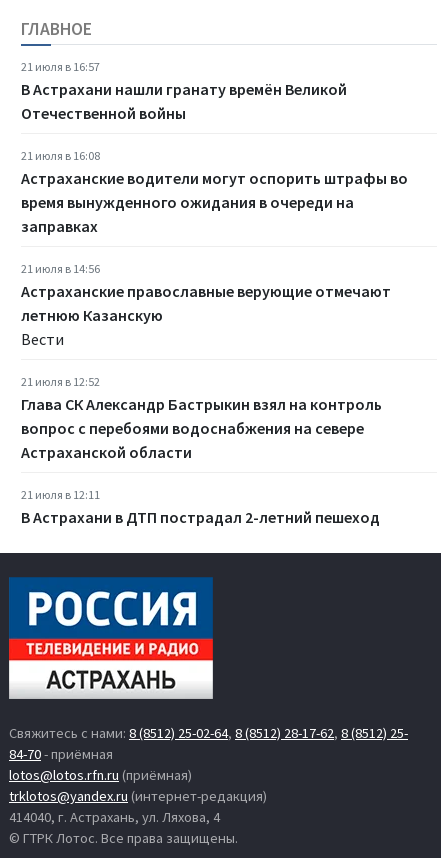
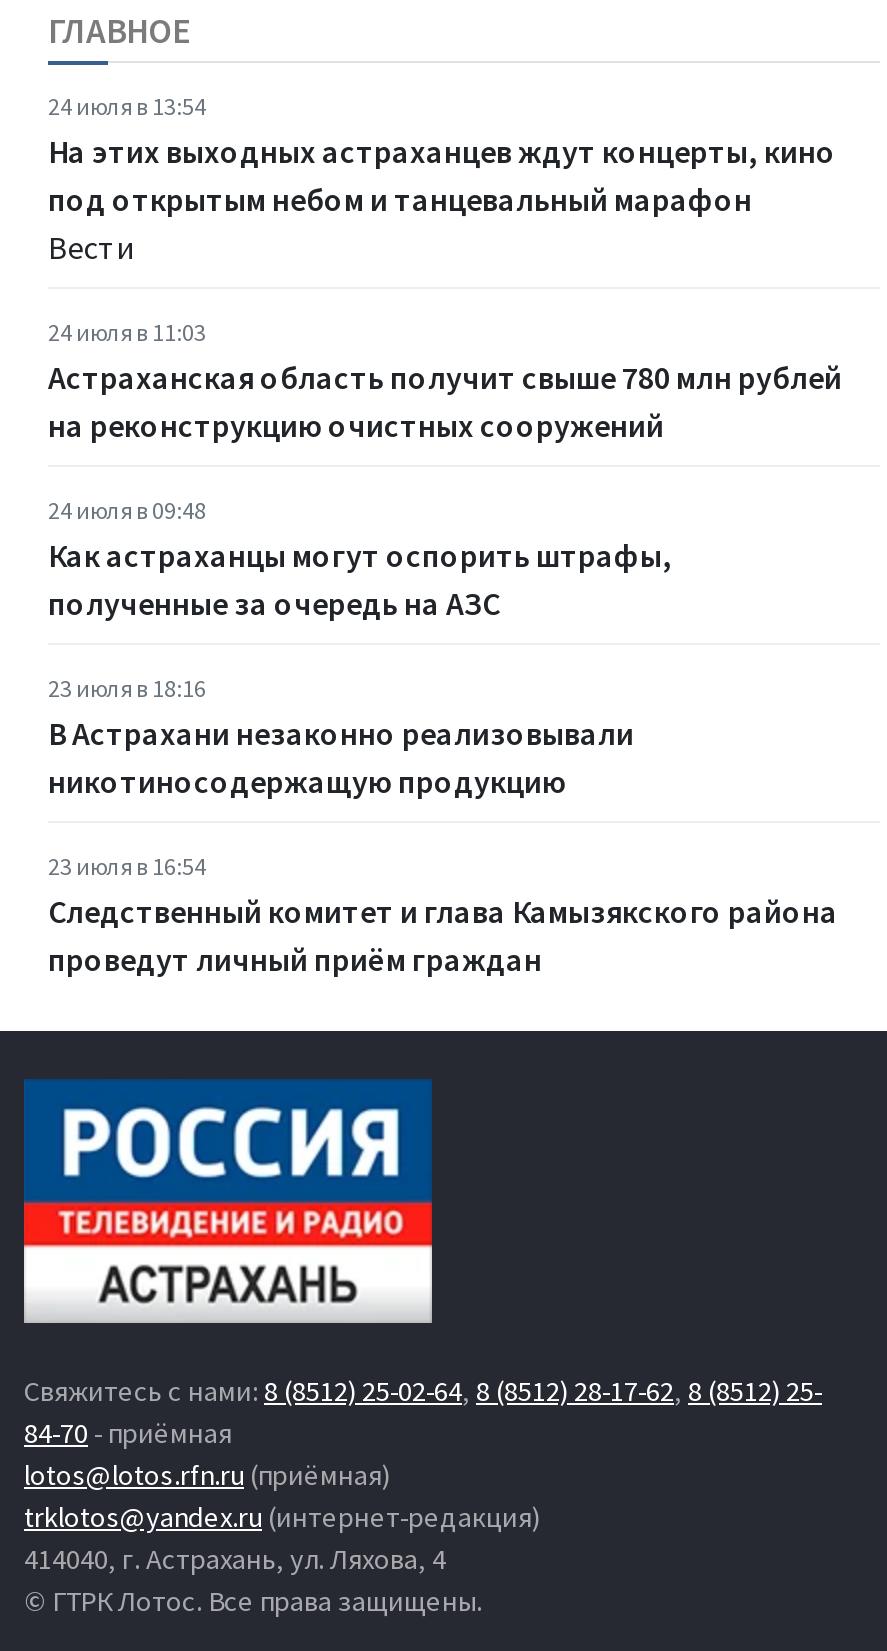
[21,59,408,325] 21 июля в 16:57 | В Астрахани нашли гранату времён Великой | Отечественной войны | 21 июля в 16:08 | Астраханские водители могут оспорить штрафы во | время вынужденного ожидания в очереди на | заправках | 21 июля в 14:56 | Астраханские православные верующие отмечают | летнюю Казанскую -> [48,92,836,220] 24 июля в 13:54 | На этих выходных астраханцев ждут концерты, кино | под открытым небом и танцевальный марафон
moved [21,329,64,349] -> [48,228,134,268]: Вести
[21,374,382,527] 21 июля в 12:52 | Глава СК Александр Бастрыкин взял на контроль | вопрос с перебоями водоснабжения на севере | Астраханской области | 21 июля в 12:11 | В Астрахани в ДТП пострадал 2-летний пешеход -> [48,318,842,980] 24 июля в 11:03 | Астраханская область получит свыше 780 млн рублей | на реконструкцию очистных сооружений | 24 июля в 09:48 | Как астраханцы могут оспорить штрафы, | полученные за очередь на АЗС | 23 июля в 18:16 | В Астрахани незаконно реализовывали | никотиносодержащую продукцию | 23 июля в 16:54 | Следственный комитет и глава Камызякского района | проведут личный приём граждан

